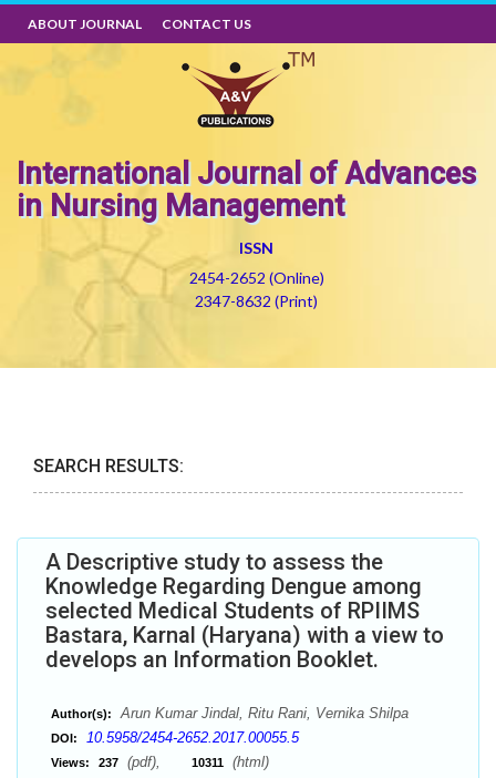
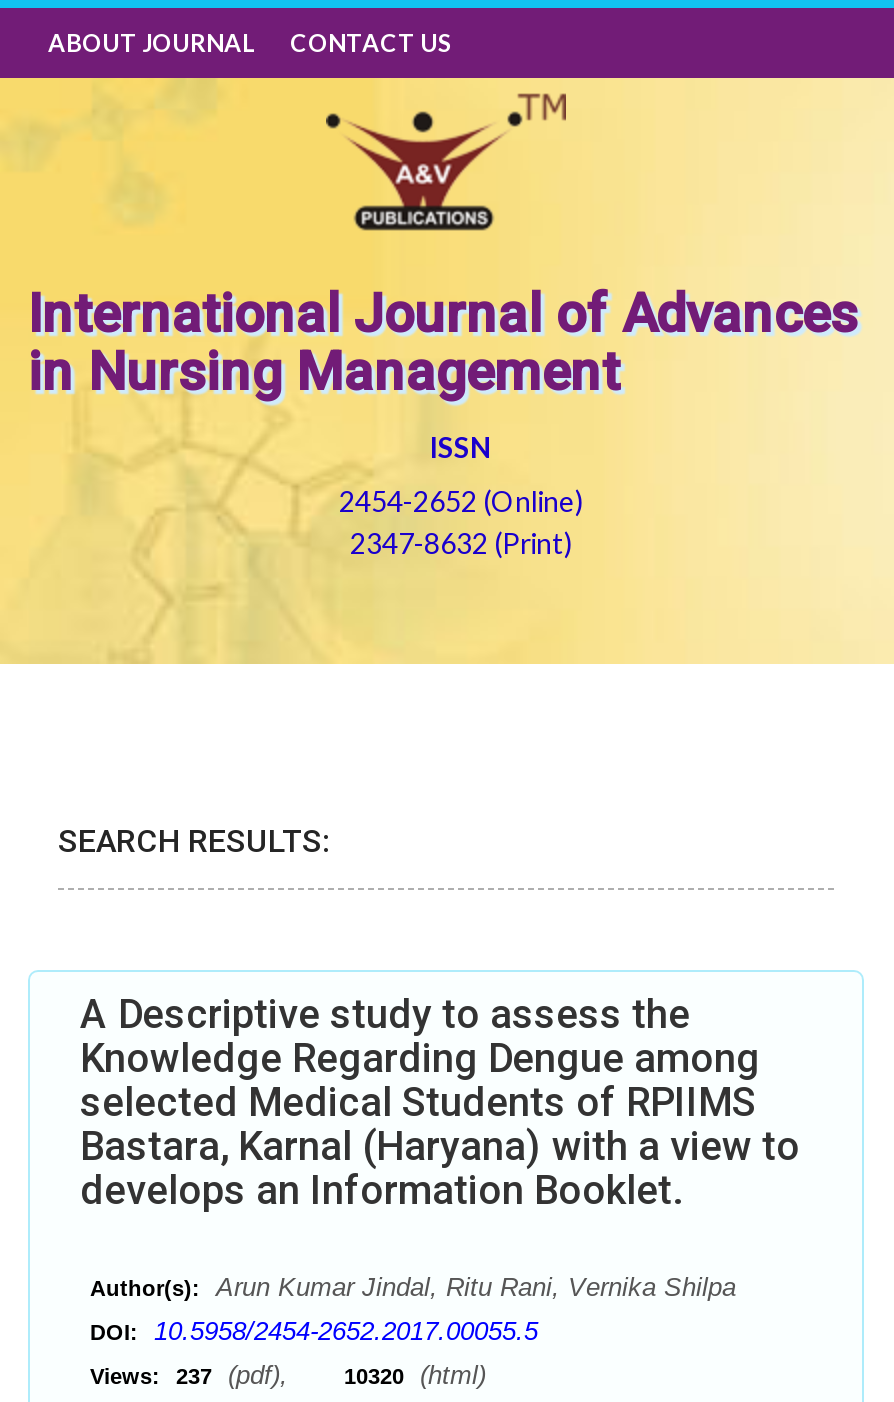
[51,754,269,770] Views: 237 (pdf), 10311 (html) -> [90,1360,486,1390] Views: 237 (pdf), 10320 (html)

